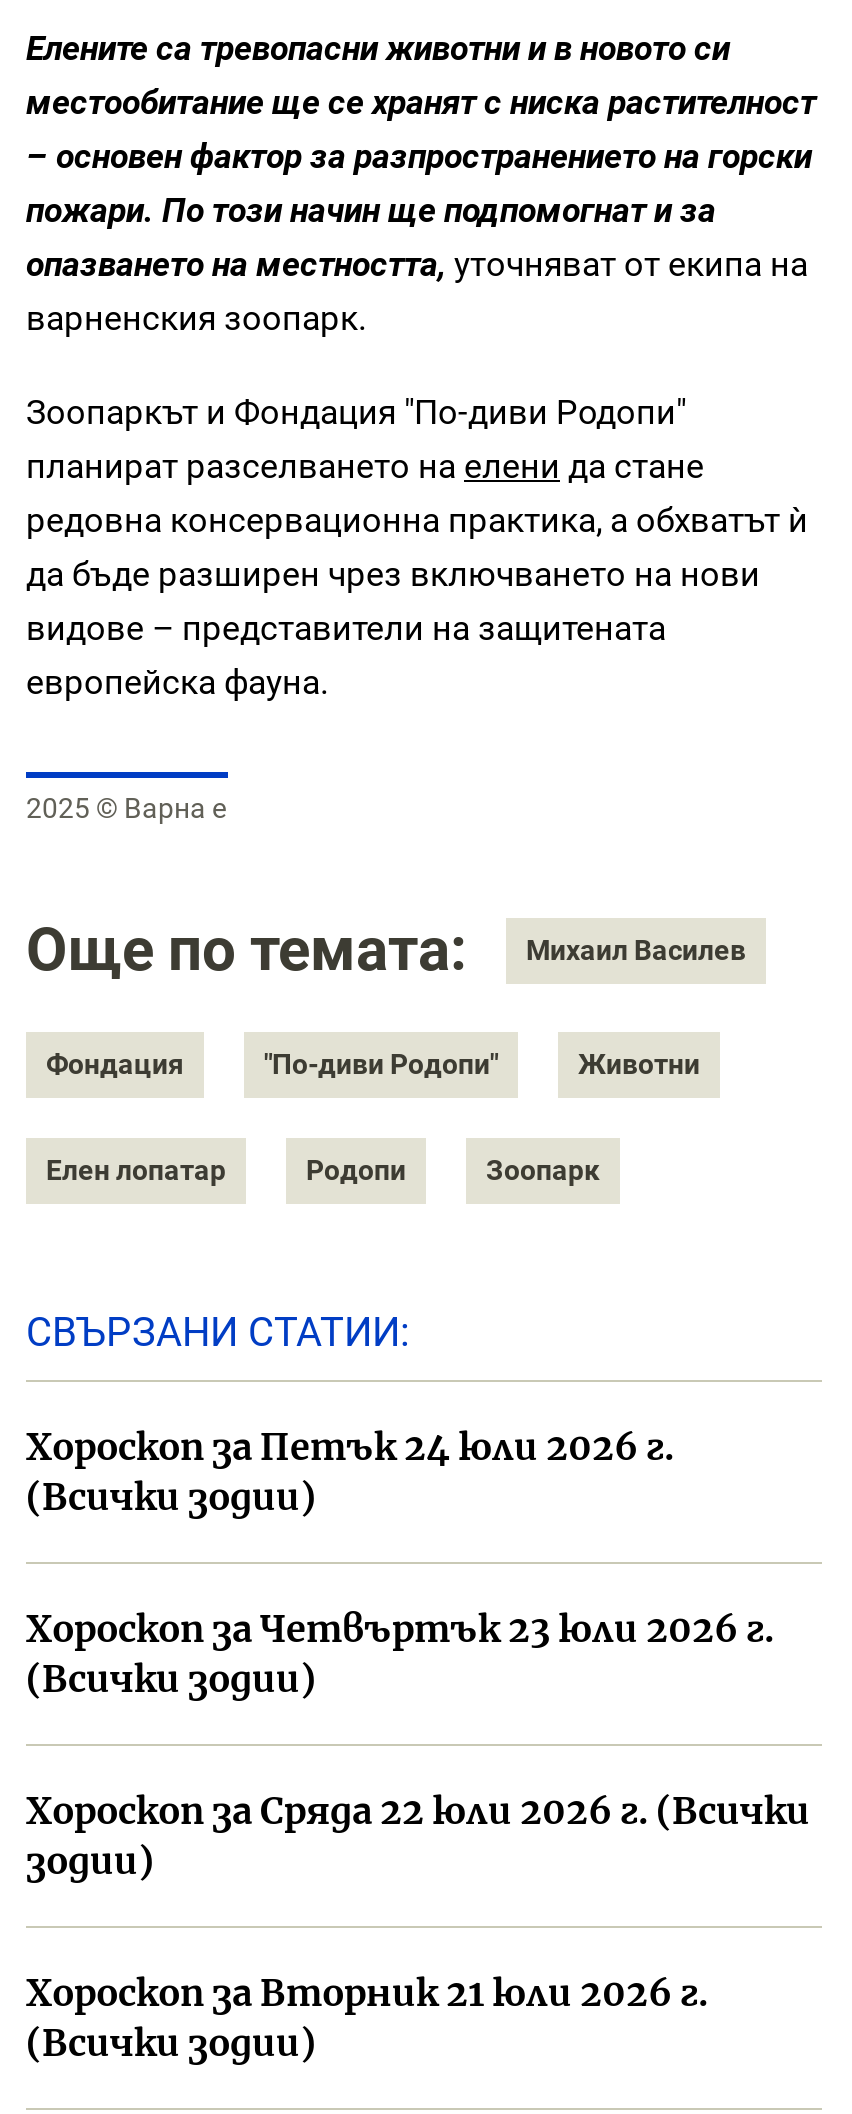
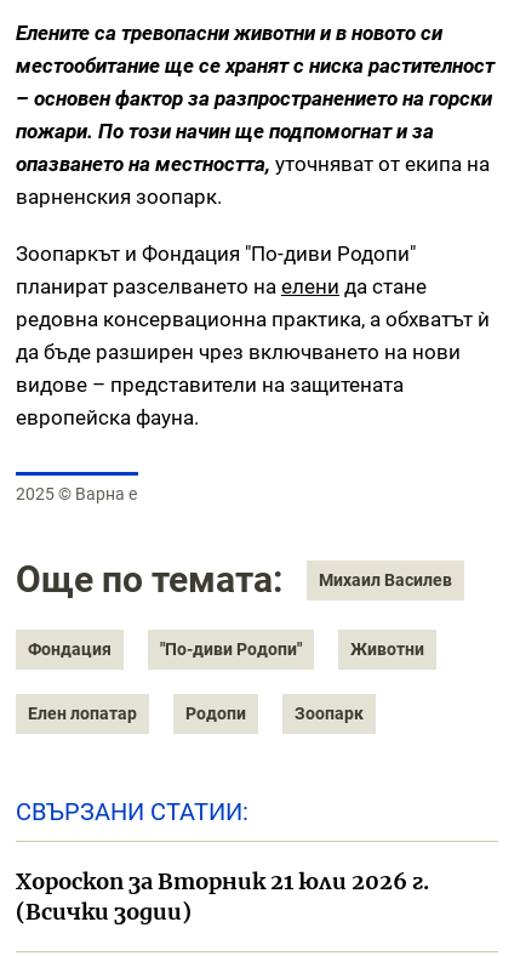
[26,1424,810,1884] Хороскоп за Петък 24 юли 2026 г. | (Всички зодии) | Хороскоп за Четвъртък 23 юли 2026 г. | (Всички зодии) | Хороскоп за Сряда 22 юли 2026 г. (Всички | зодии) -> none

